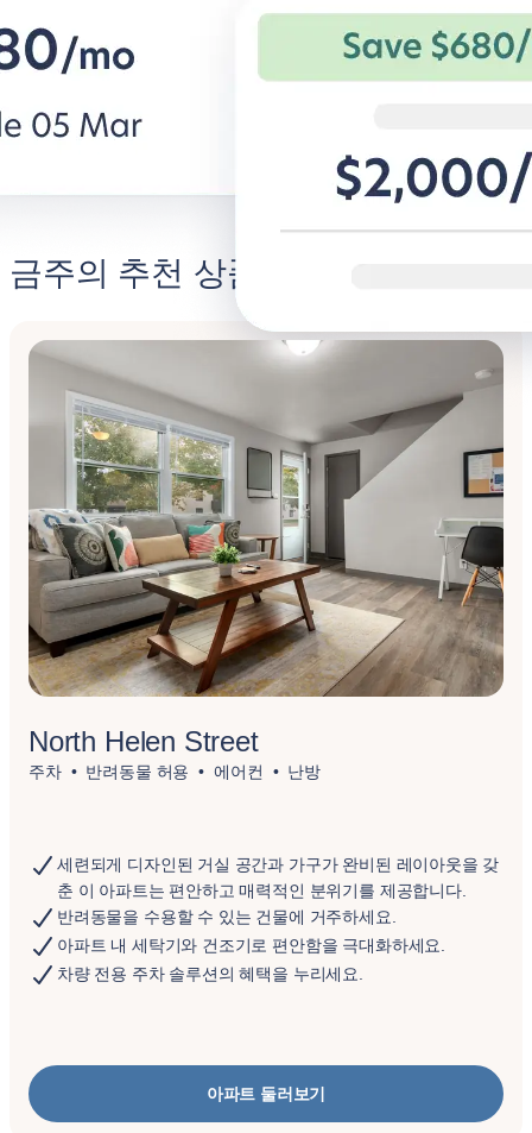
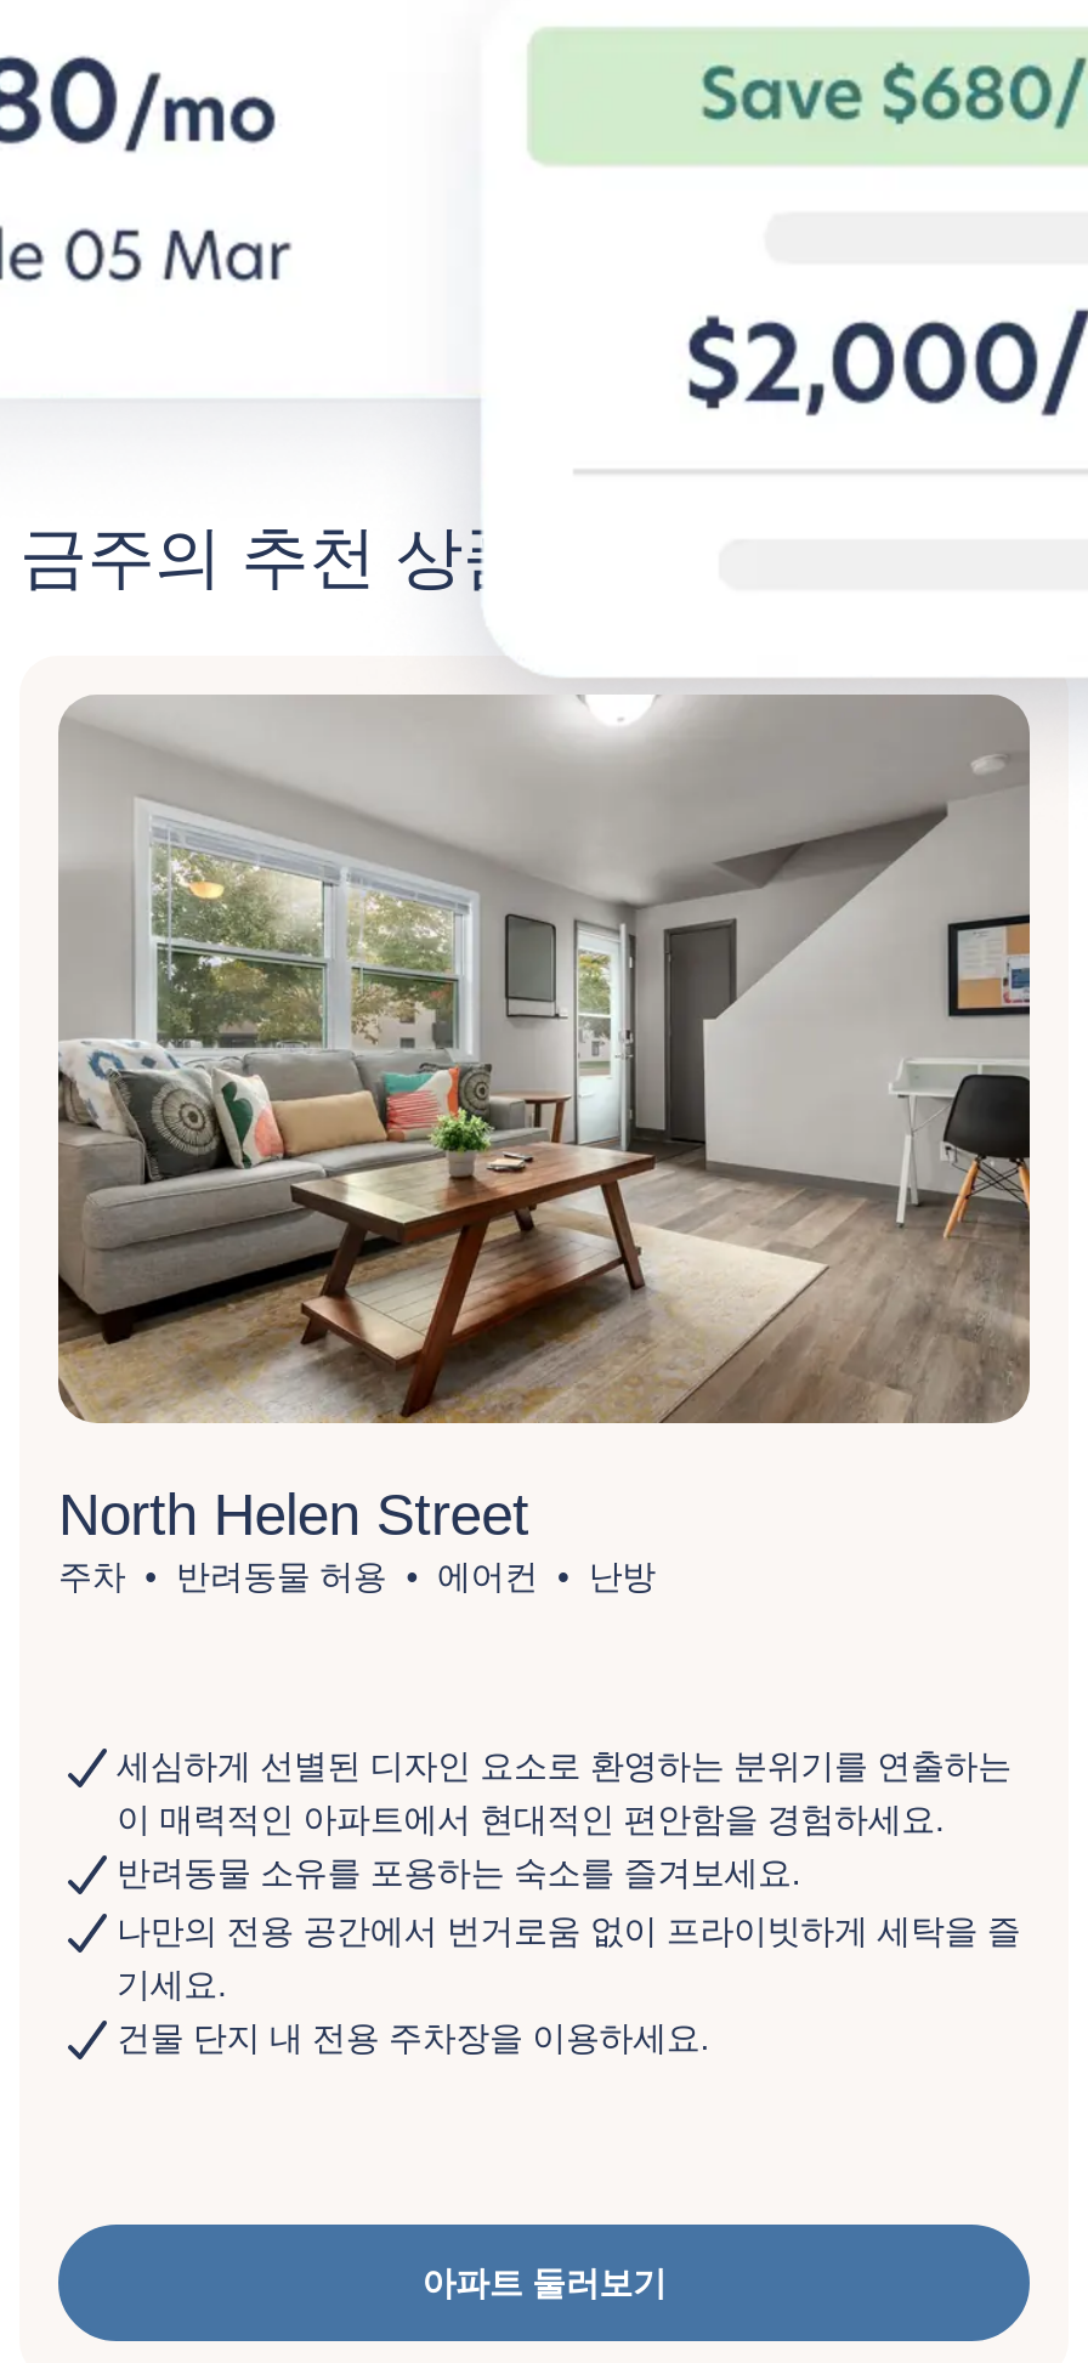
[57,855,499,983] 세련되게 디자인된 거실 공간과 가구가 완비된 레이아웃을 갖 | 춘 이 아파트는 편안하고 매력적인 분위기를 제공합니다. | 반려동물을 수용할 수 있는 건물에 거주하세요. | 아파트 내 세탁기와 건조기로 편안함을 극대화하세요. | 차량 전용 주차 솔루션의 혜택을 누리세요. -> [117,1746,1020,2057] 세심하게 선별된 디자인 요소로 환영하는 분위기를 연출하는 | 이 매력적인 아파트에서 현대적인 편안함을 경험하세요. | 반려동물 소유를 포용하는 숙소를 즐겨보세요. | 나만의 전용 공간에서 번거로움 없이 프라이빗하게 세탁을 즐 | 기세요. | 건물 단지 내 전용 주차장을 이용하세요.

